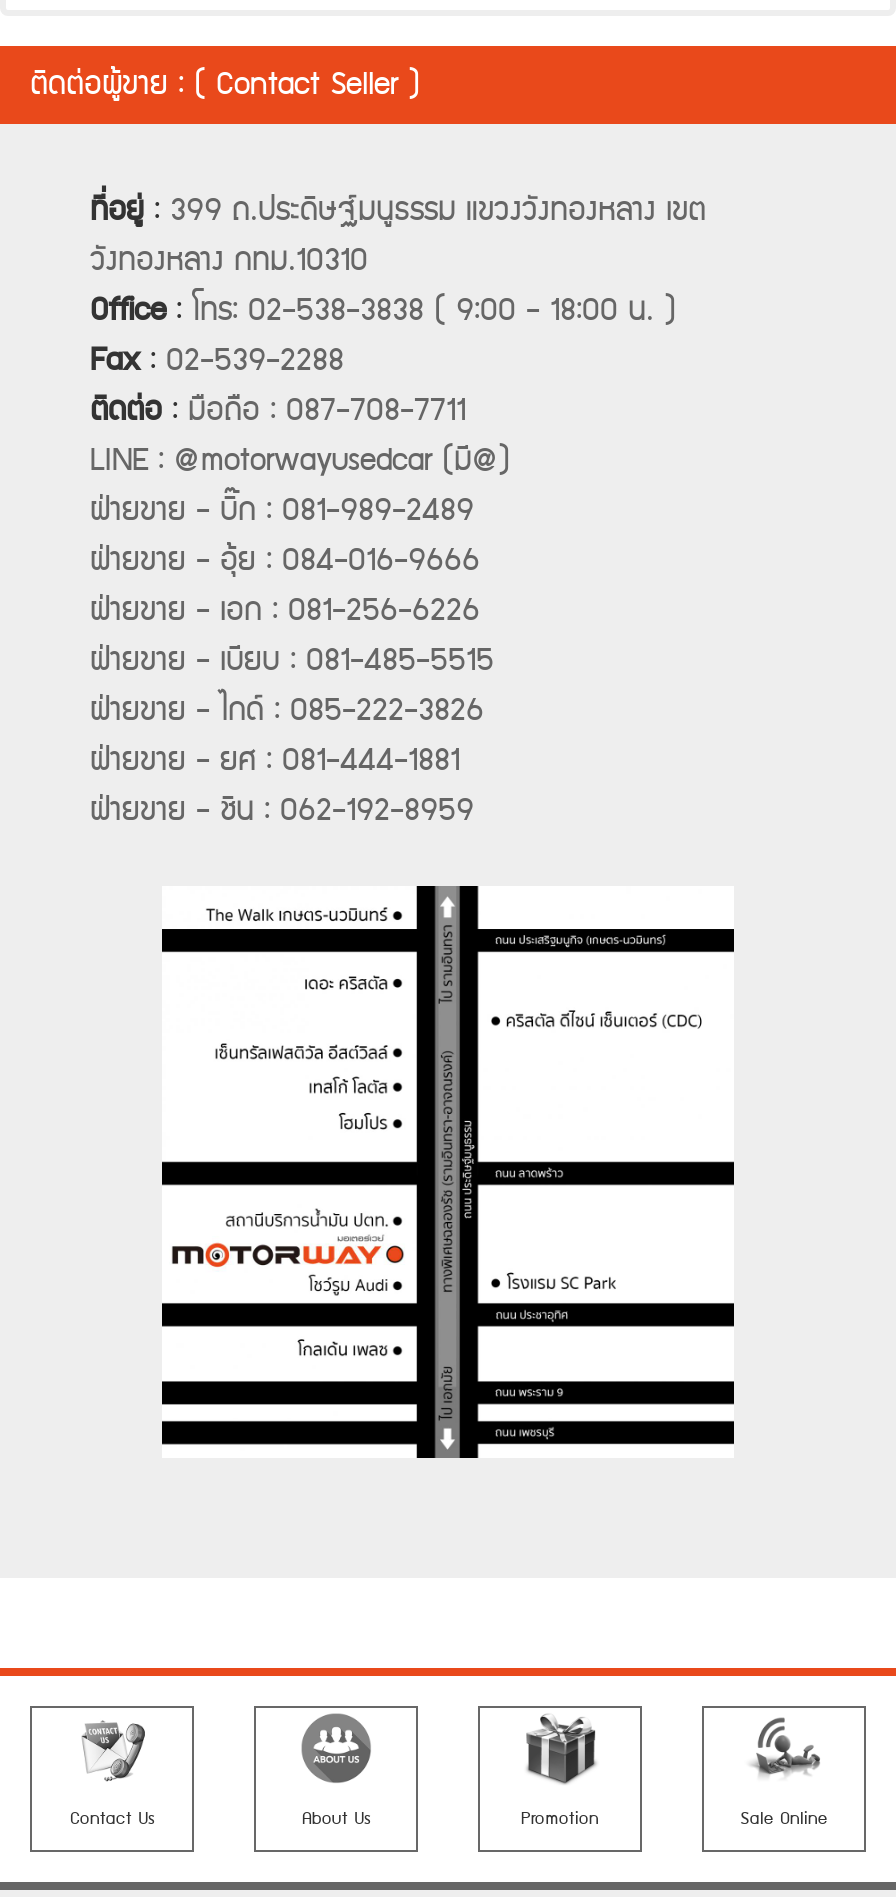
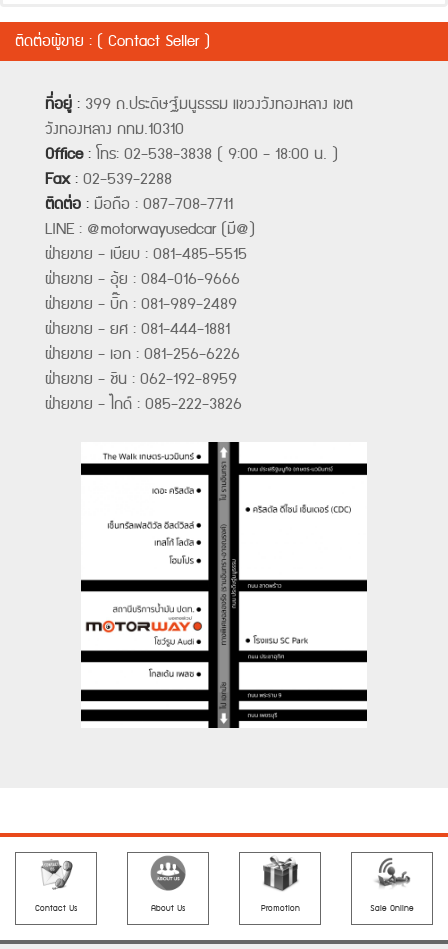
moved [90,484,480,588] -> [45,266,240,318]: ฝ่ายขาย - อุ้ย : 084-016-9666 | ฝ่ายขาย - บิ๊ก : 081-989-2489
moved [90,584,480,638] -> [45,341,240,368]: ฝ่ายขาย - เอก : 081-256-6226
moved [90,634,494,688] -> [45,241,247,268]: ฝ่ายขาย - เบียบ : 081-485-5515
moved [90,684,484,738] -> [45,391,242,418]: ฝ่ายขาย - ไกด์ : 085-222-3826
moved [90,734,460,788] -> [45,316,230,343]: ฝ่ายขาย - ยศ : 081-444-1881
moved [90,784,474,838] -> [45,366,237,393]: ฝ่ายขาย - ชิน : 062-192-8959

